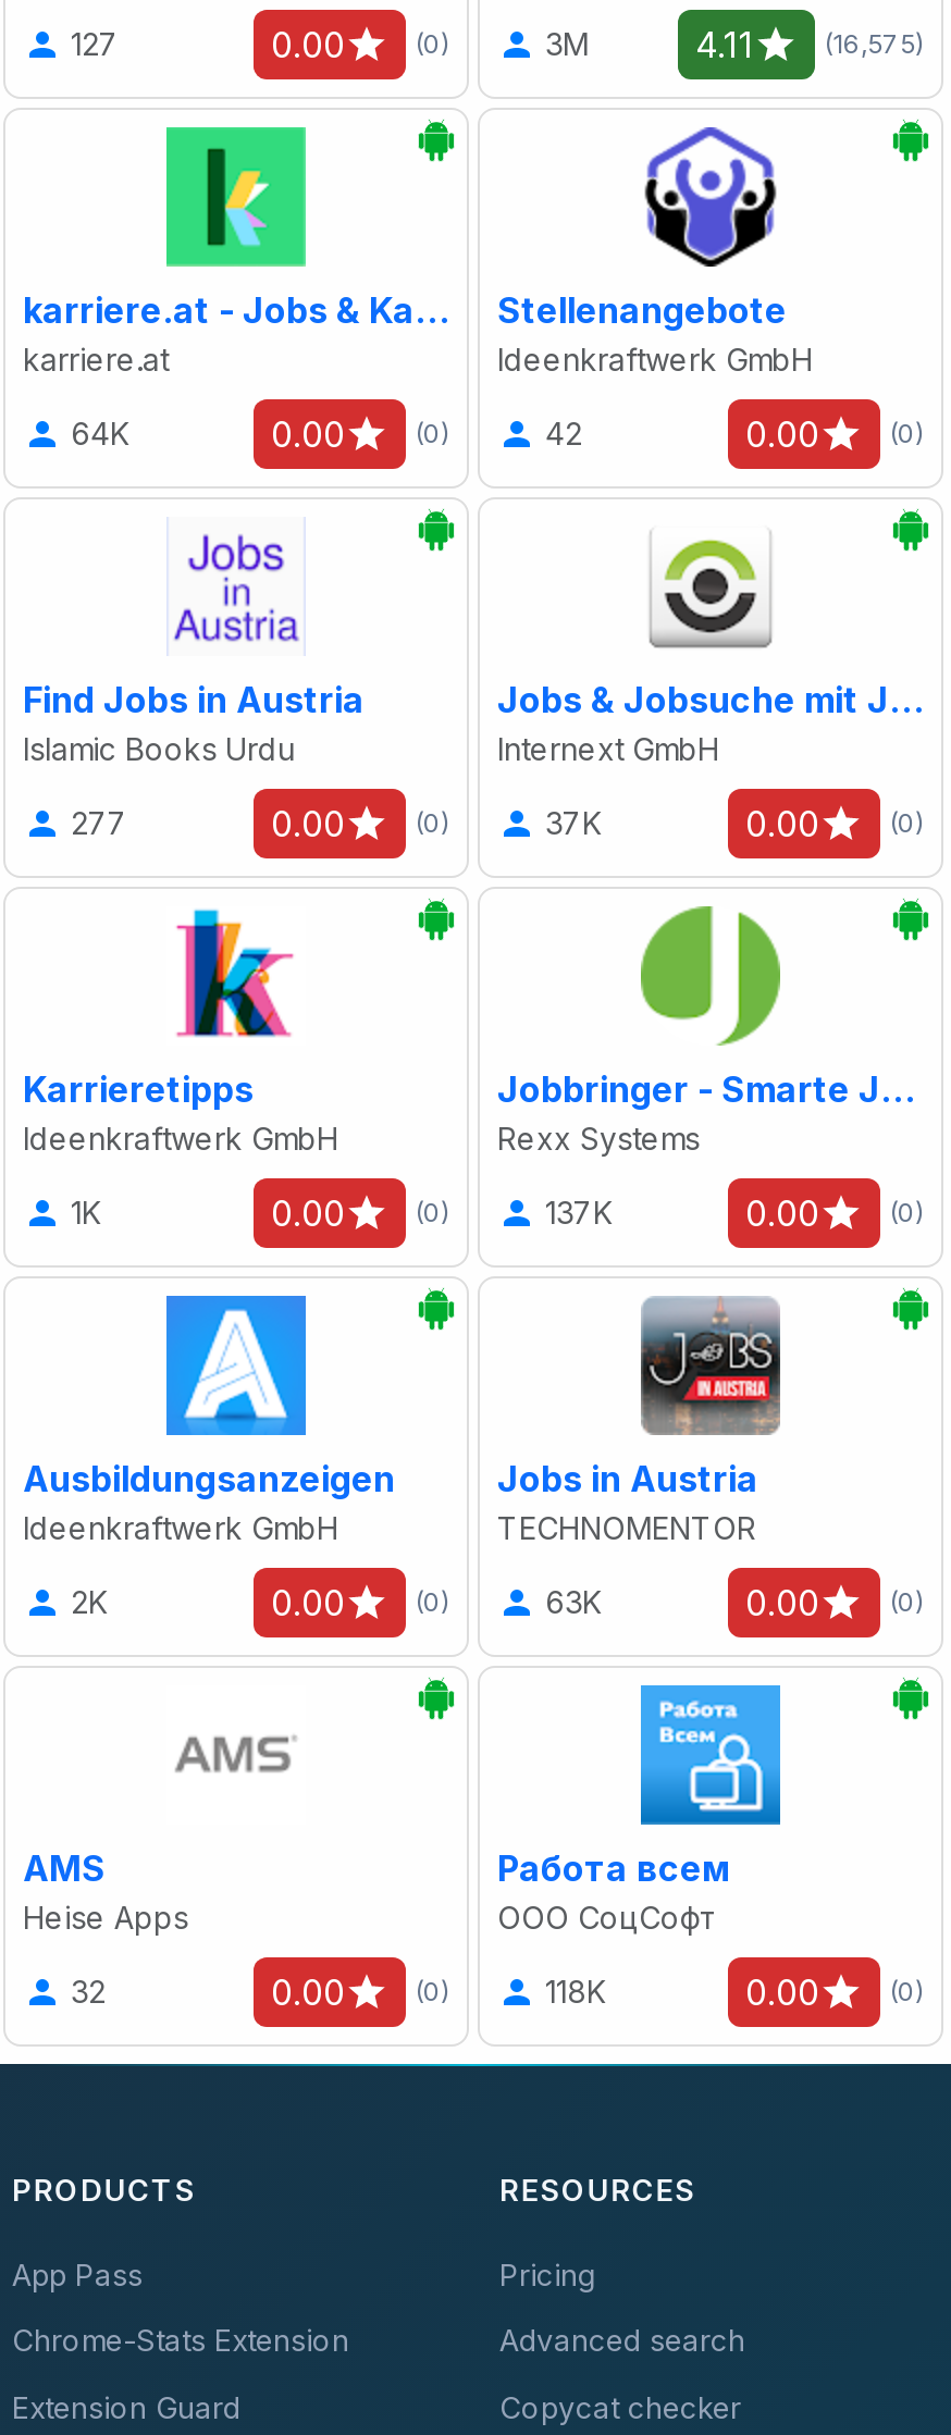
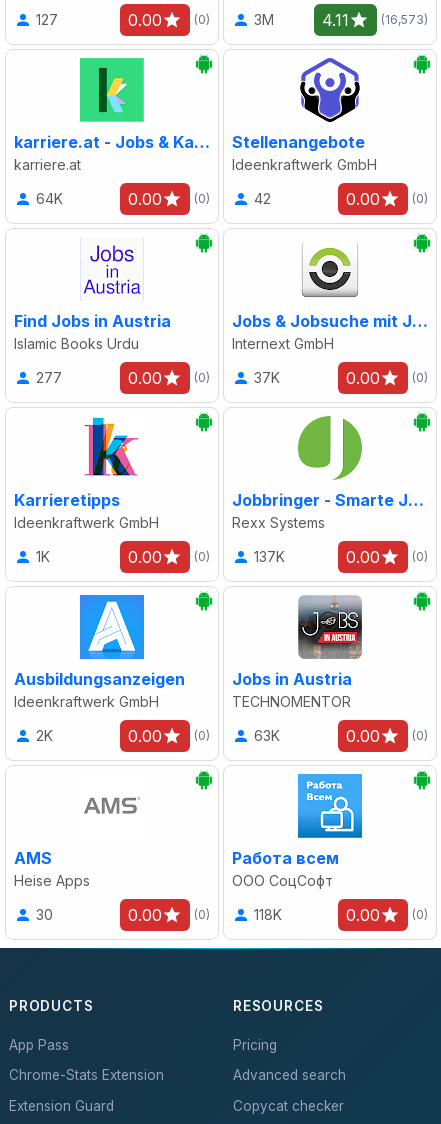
[824,27,924,60] (16,575) -> [381,12,428,27] (16,573)
[71,1973,106,2010] 32 -> [36,906,53,923] 30

